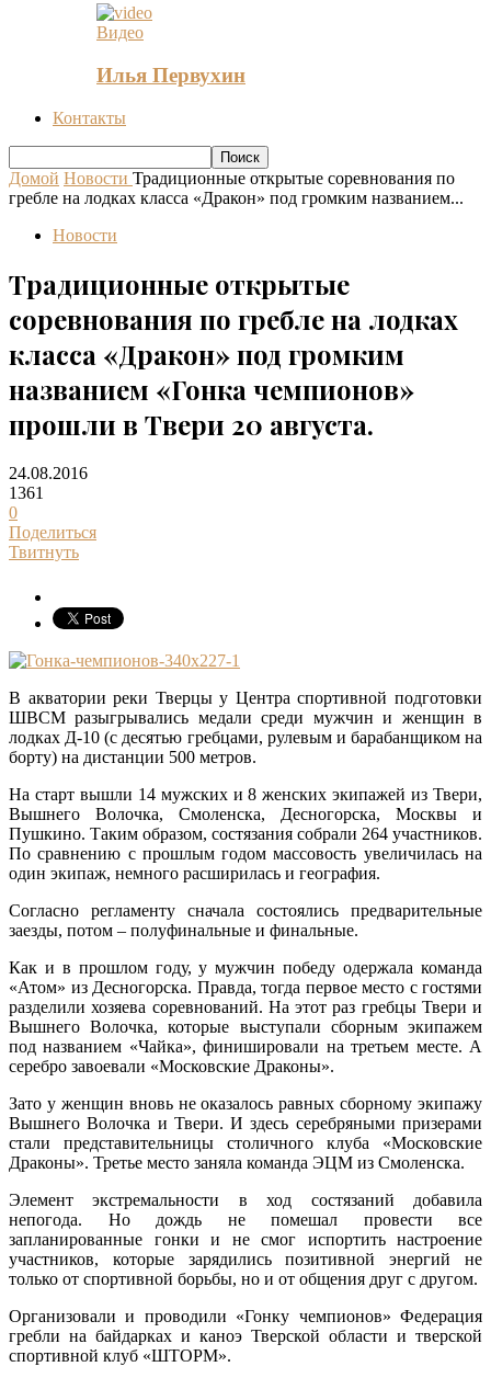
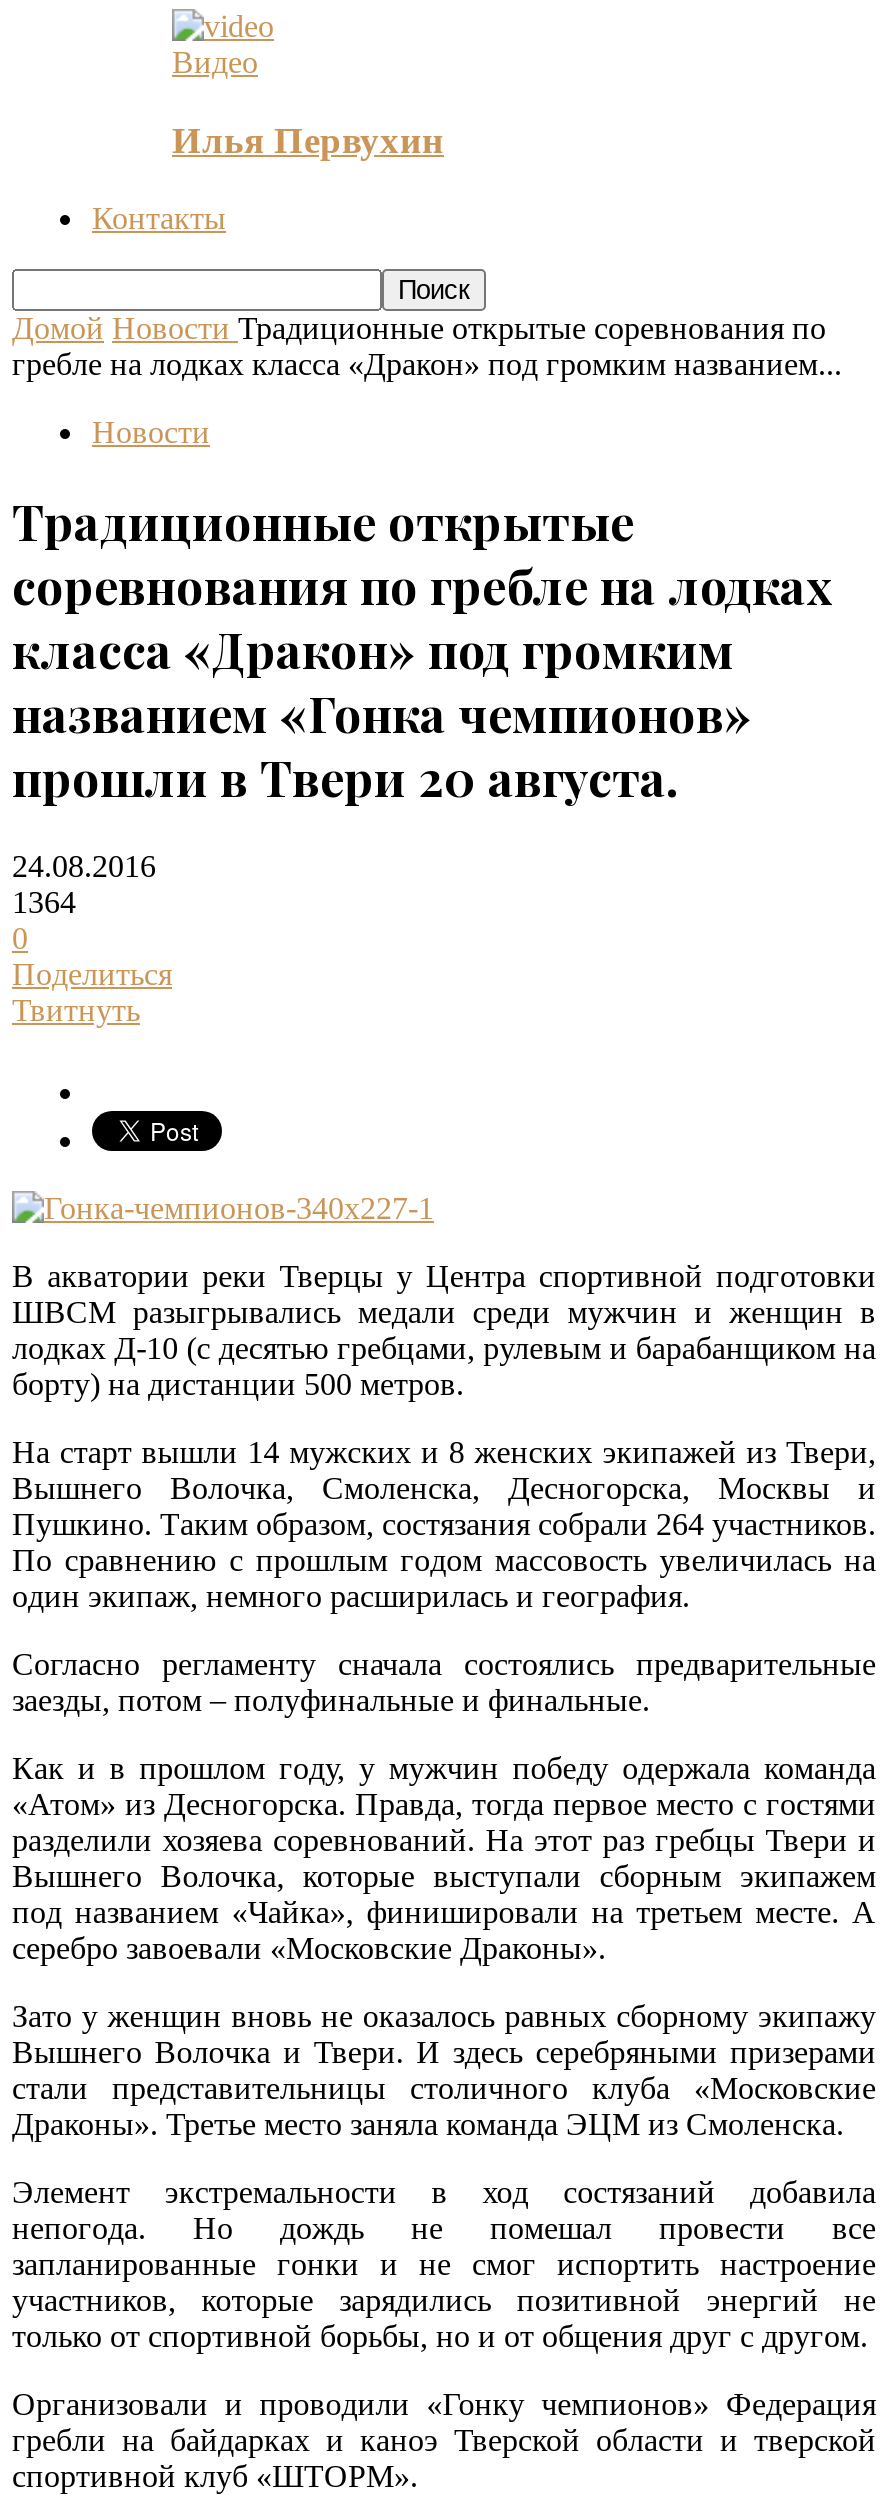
[9,484,44,503] 1361 -> [12,886,76,920] 1364

